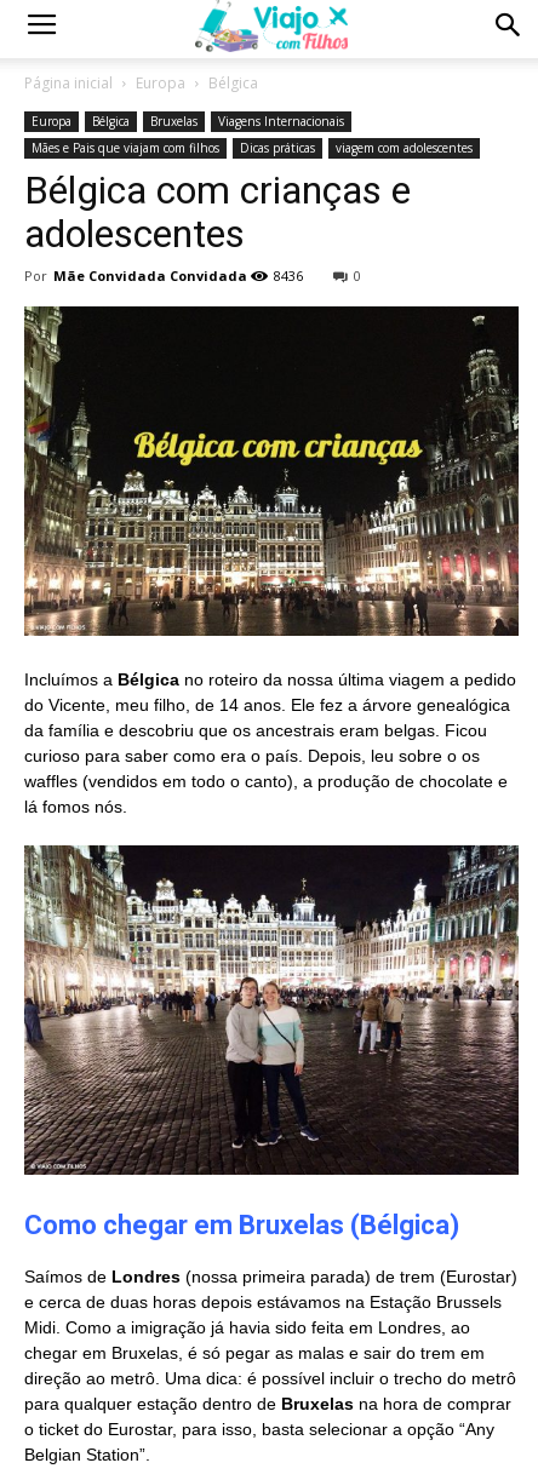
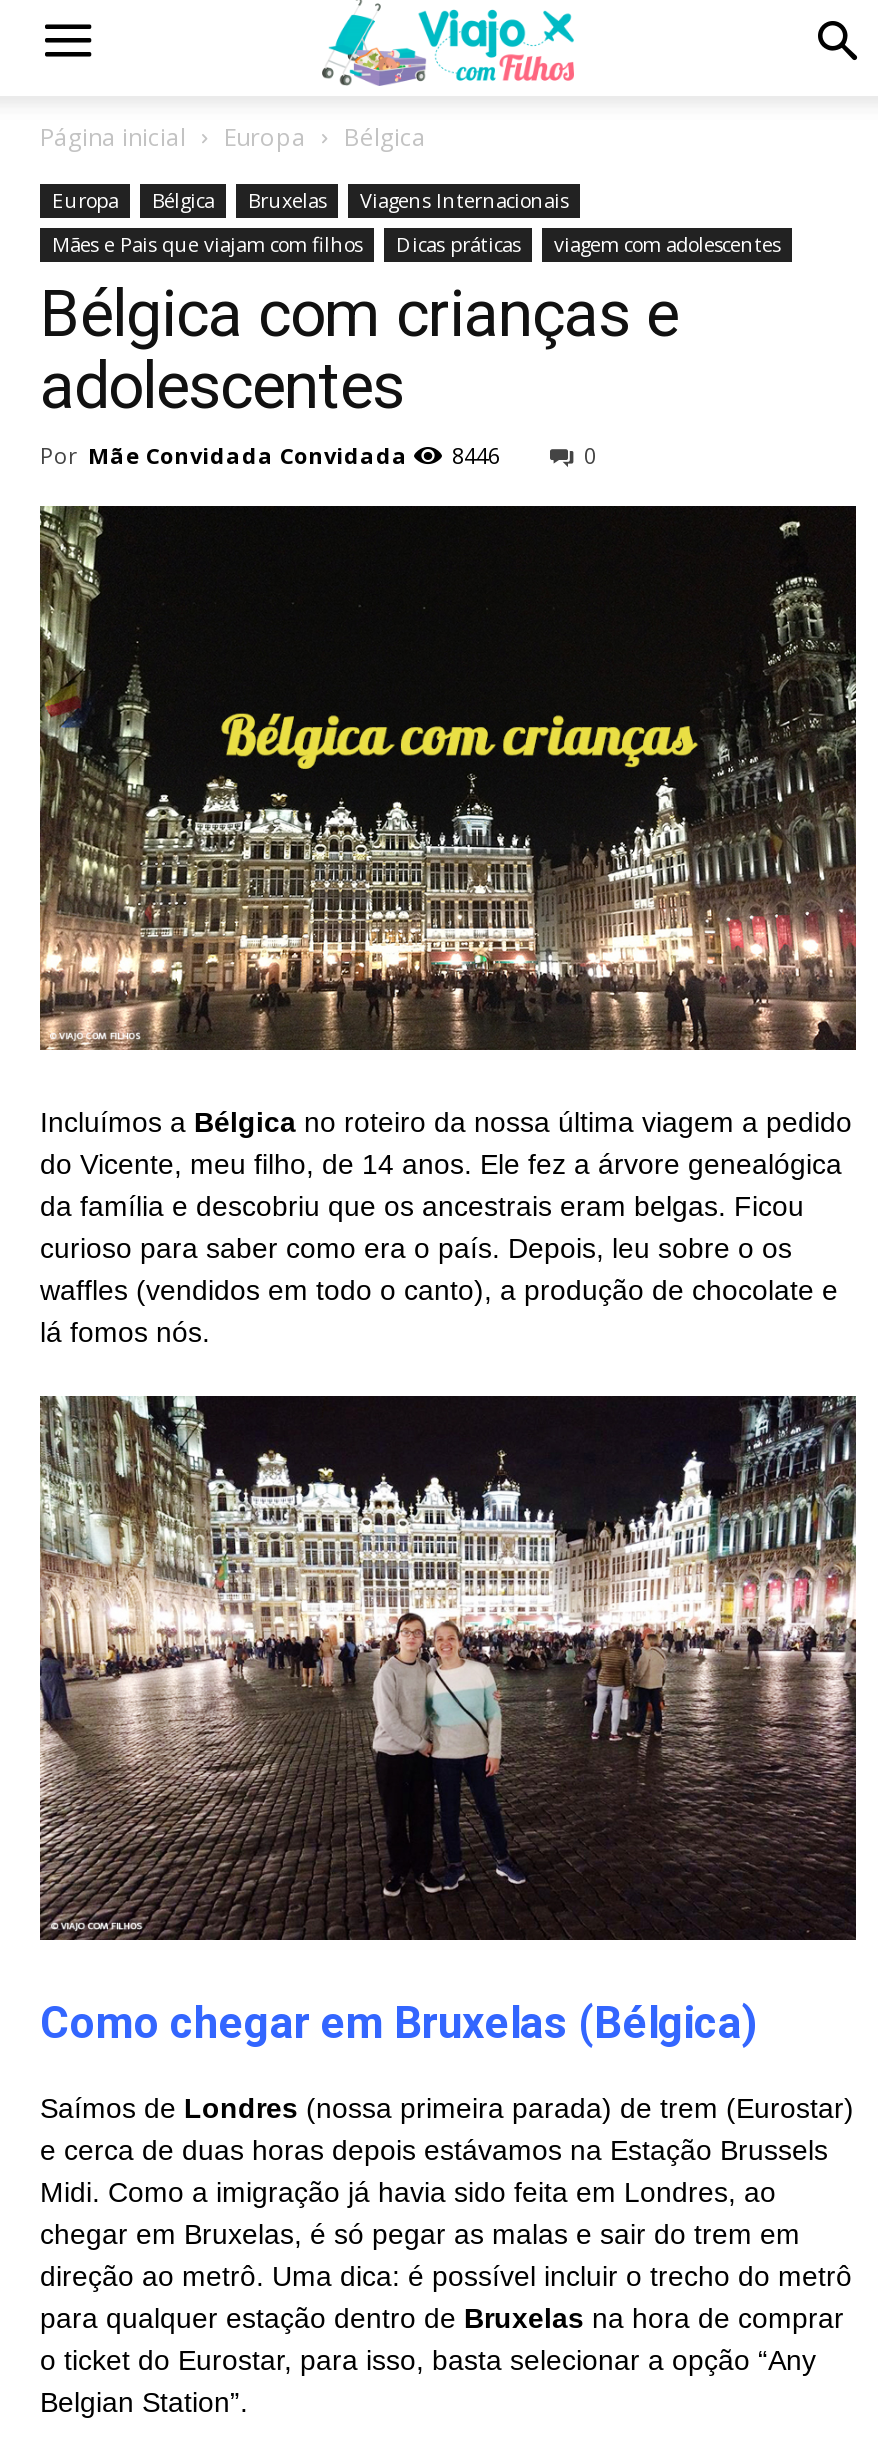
[24,266,303,285] Por Mãe Convidada Convidada 8436 -> [40,440,500,470] Por Mãe Convidada Convidada 8446

